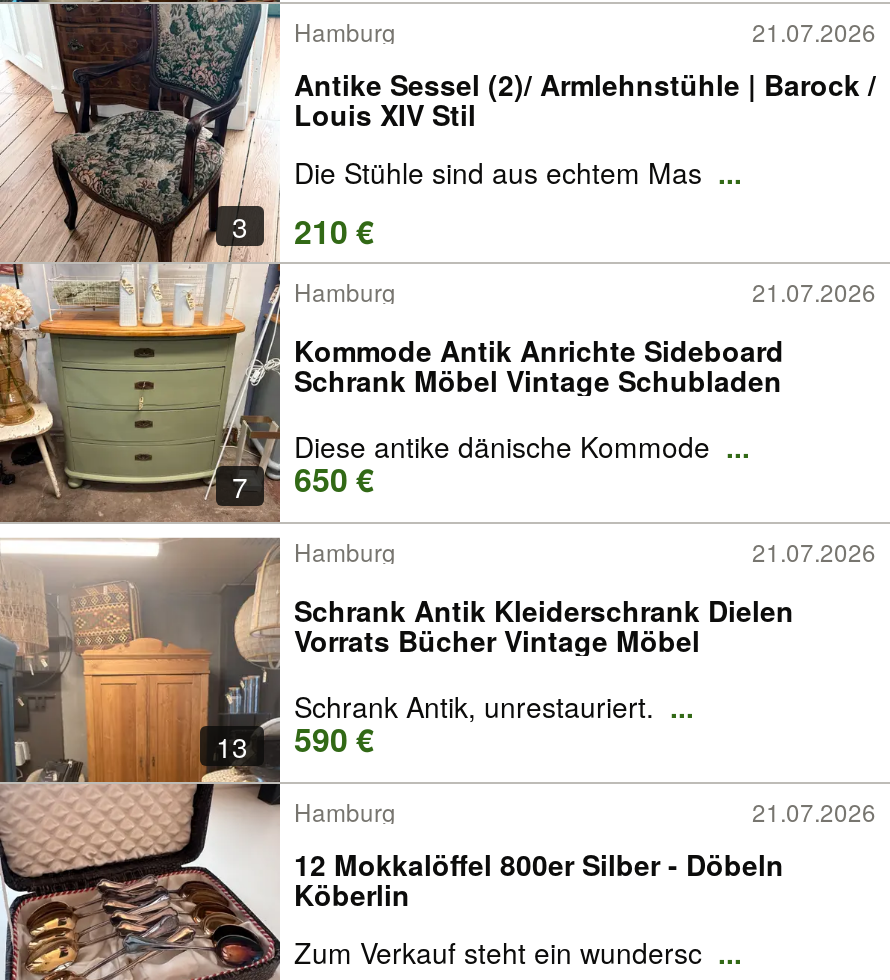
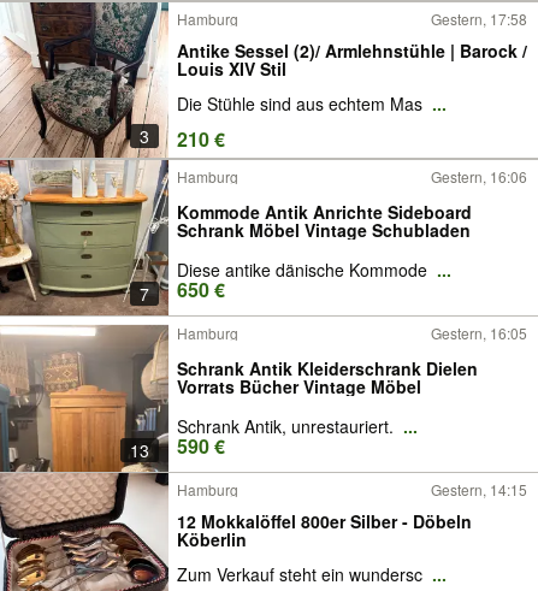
[752,14,876,48] 21.07.2026 -> [431,8,527,29] Gestern, 17:58
[752,274,876,308] 21.07.2026 -> [431,166,527,187] Gestern, 16:06
[752,534,876,568] 21.07.2026 -> [431,323,527,343] Gestern, 16:05
[752,794,876,828] 21.07.2026 -> [431,479,527,500] Gestern, 14:15

